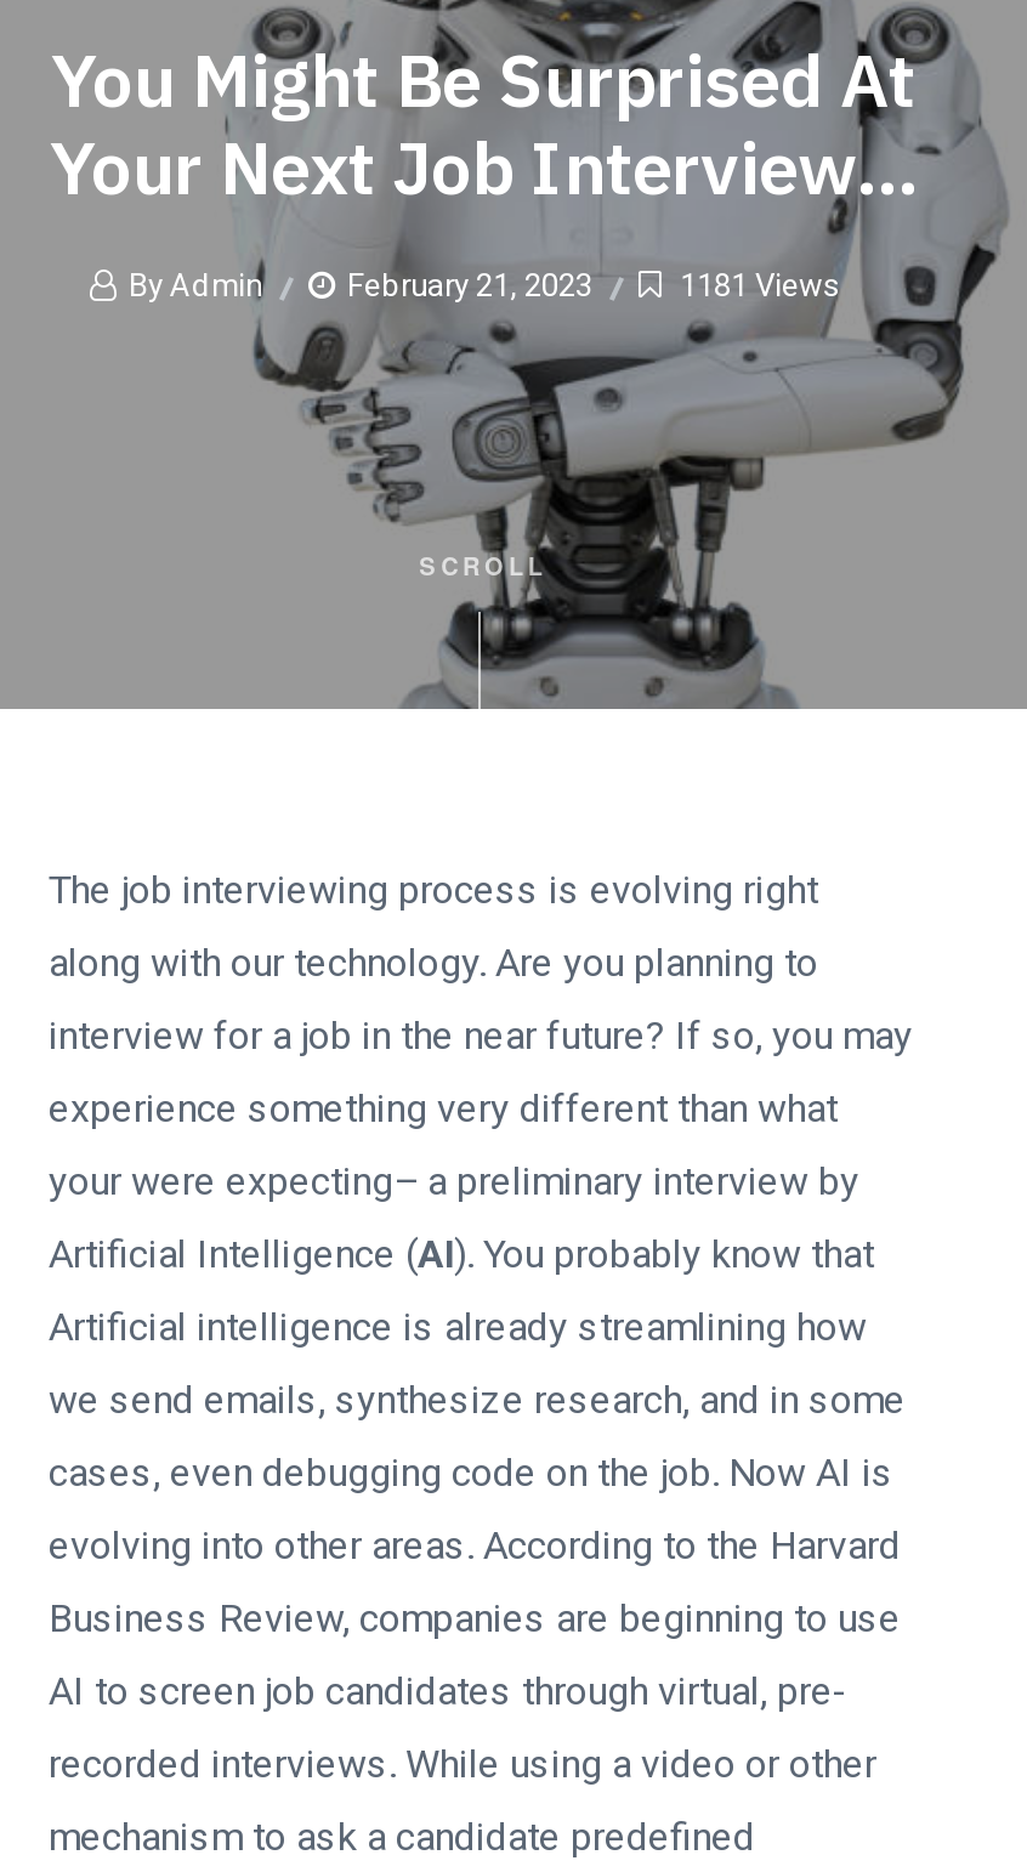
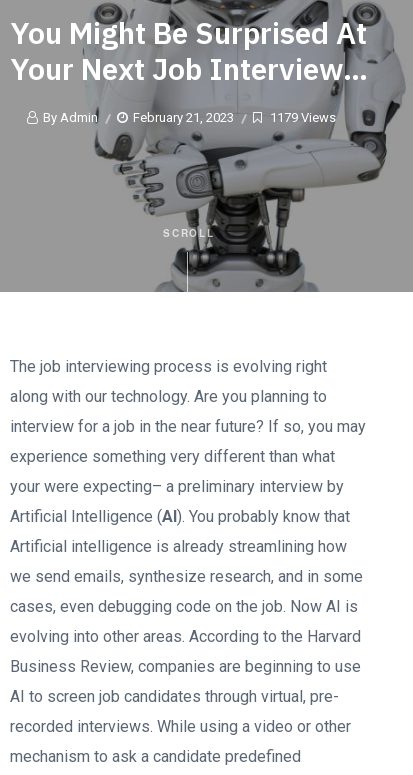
[673,267,840,304] 1181 Views -> [267,110,336,125] 1179 Views

